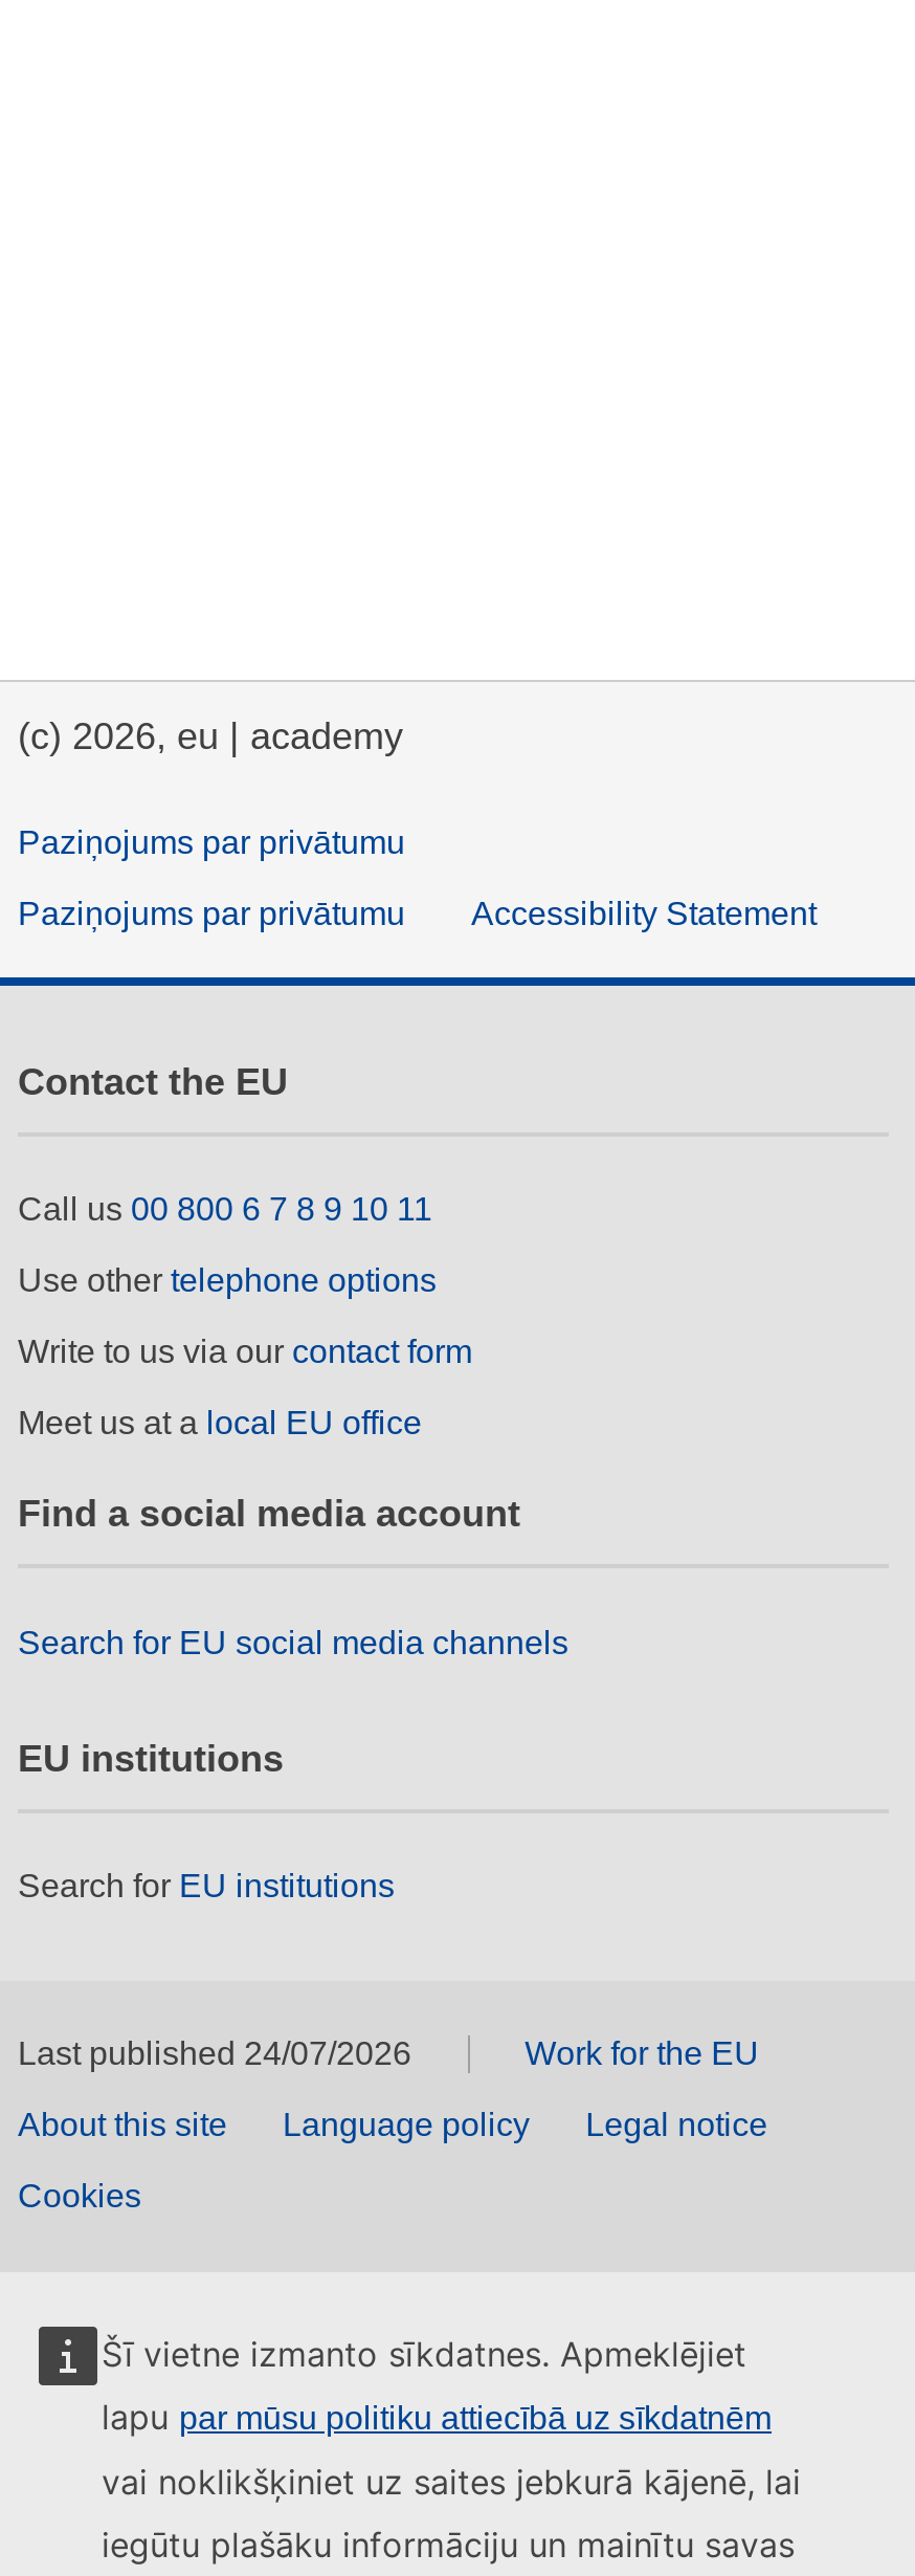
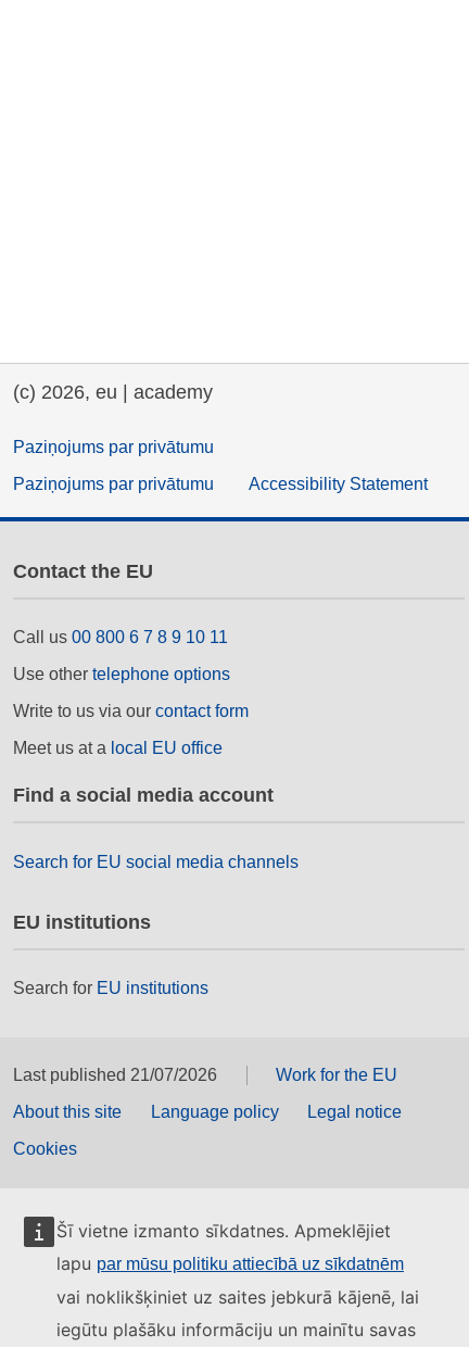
[18,2036,411,2072] Last published 24/07/2026 -> [13,1066,217,1085] Last published 21/07/2026

